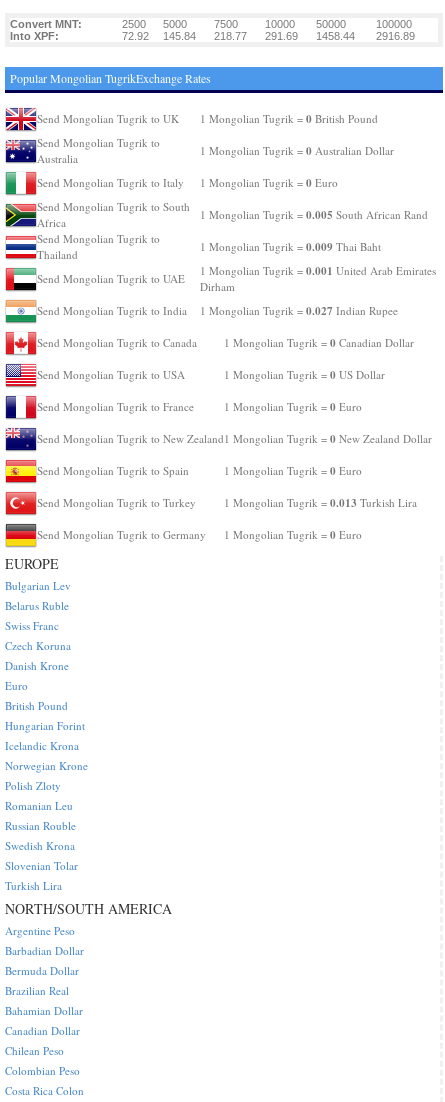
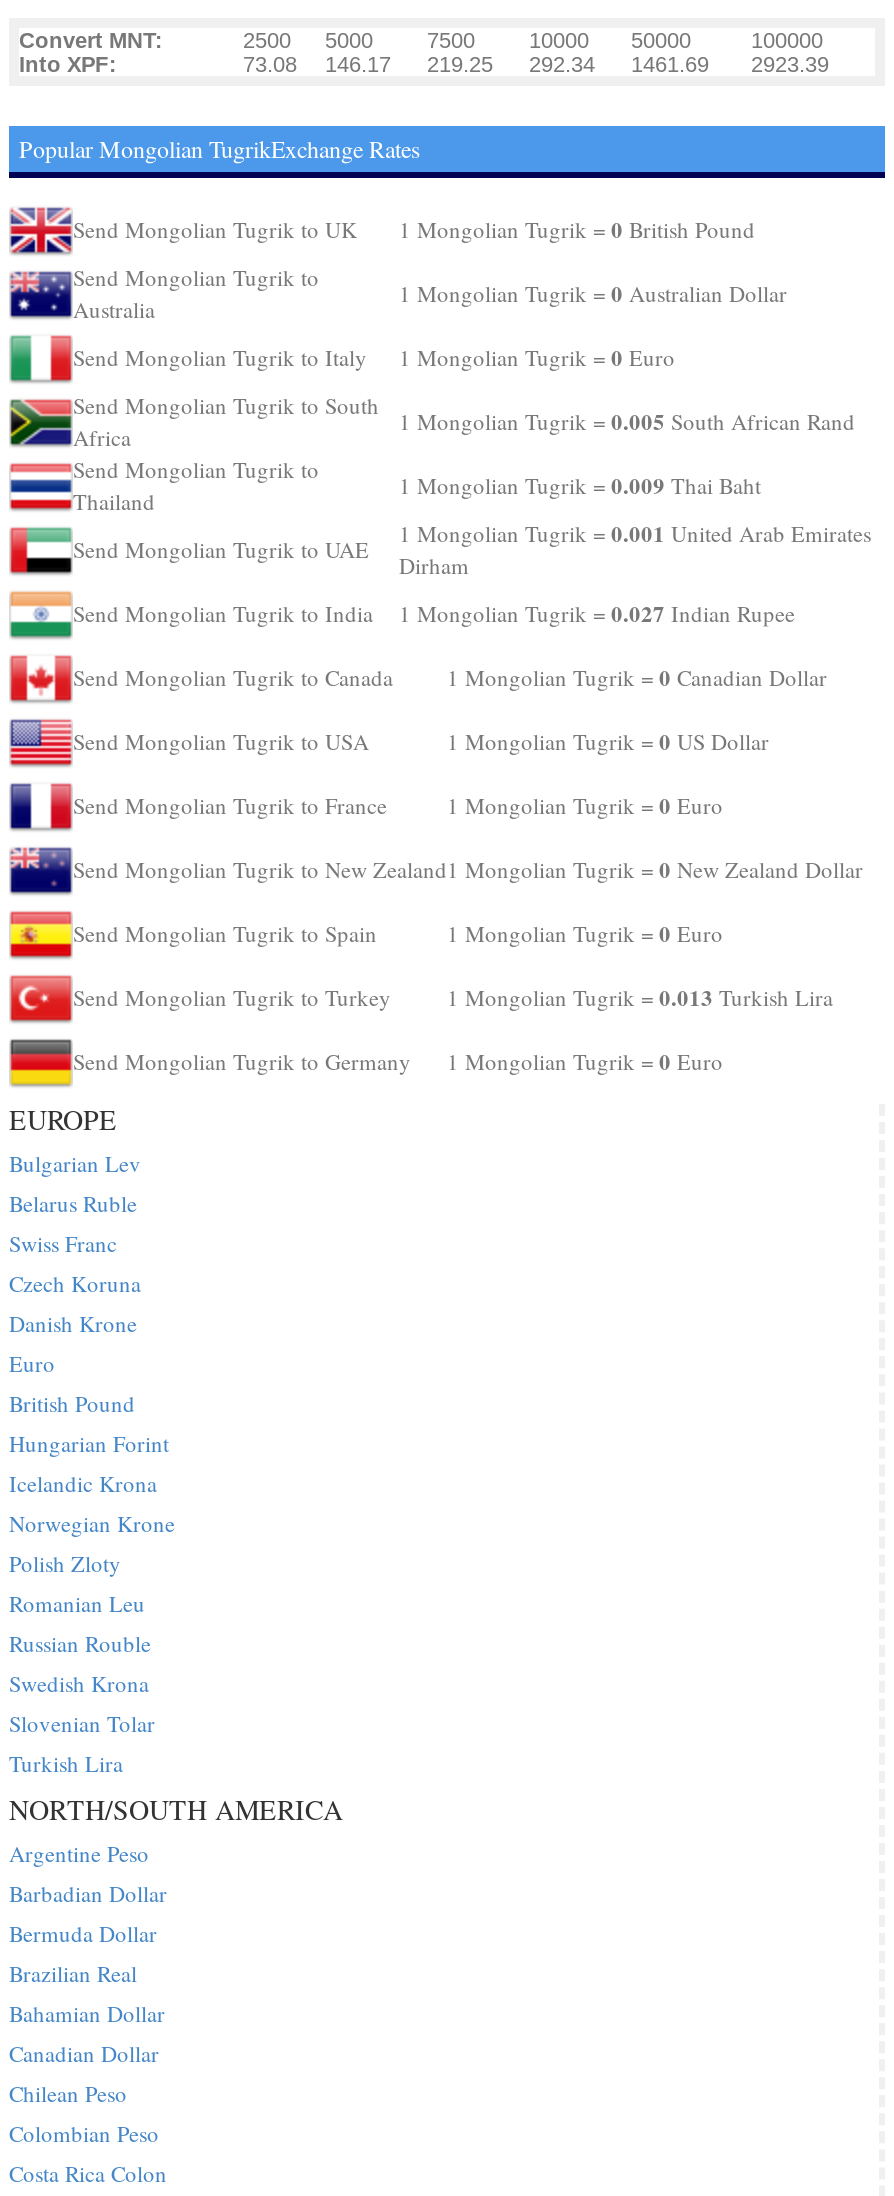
[122,30,149,42] 72.92 -> [243,52,297,76] 73.08
[163,30,196,42] 145.84 -> [325,52,391,76] 146.17
[214,30,247,42] 218.77 -> [427,52,493,76] 219.25
[265,30,298,42] 291.69 -> [529,52,595,76] 292.34
[316,30,355,42] 1458.44 -> [631,52,709,76] 1461.69
[376,30,415,42] 2916.89 -> [751,52,829,76] 2923.39

